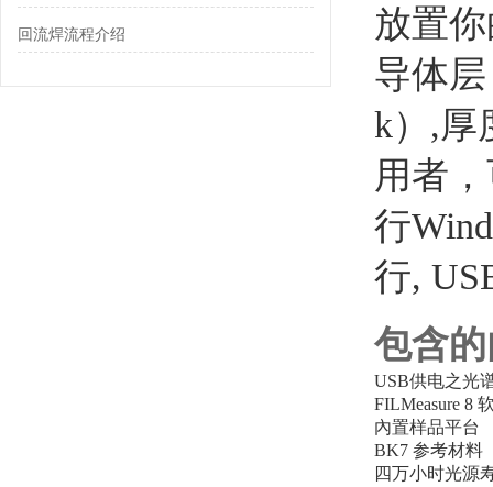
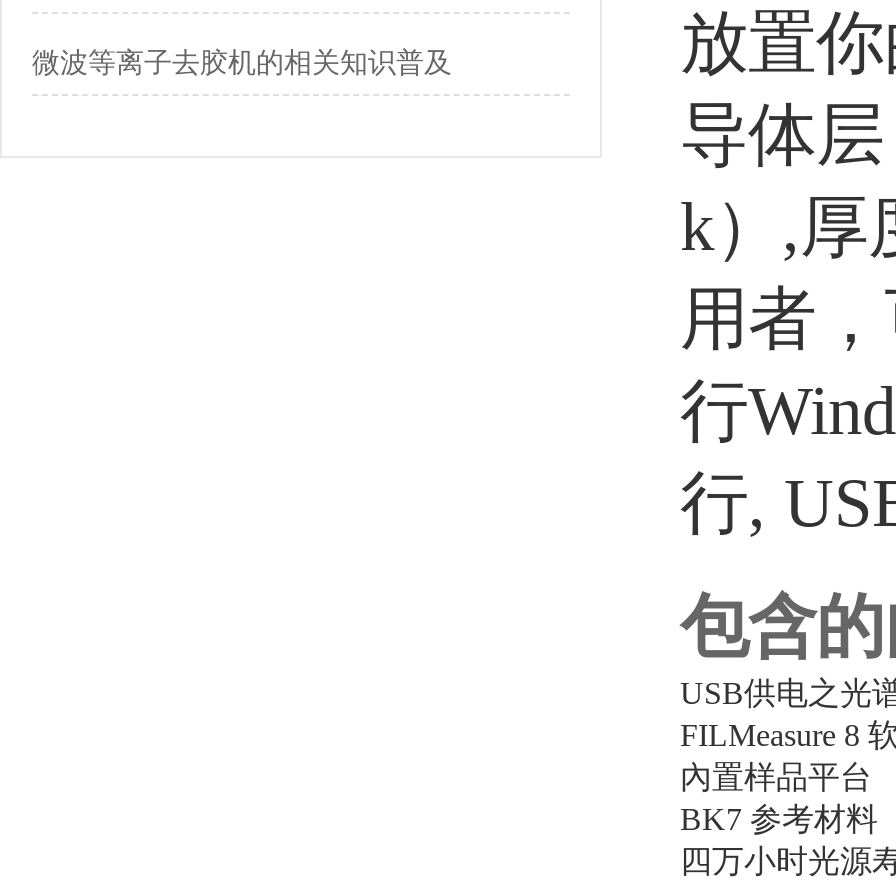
[18,26,125,43] 回流焊流程介绍 -> [32,48,452,78] 微波等离子去胶机的相关知识普及

